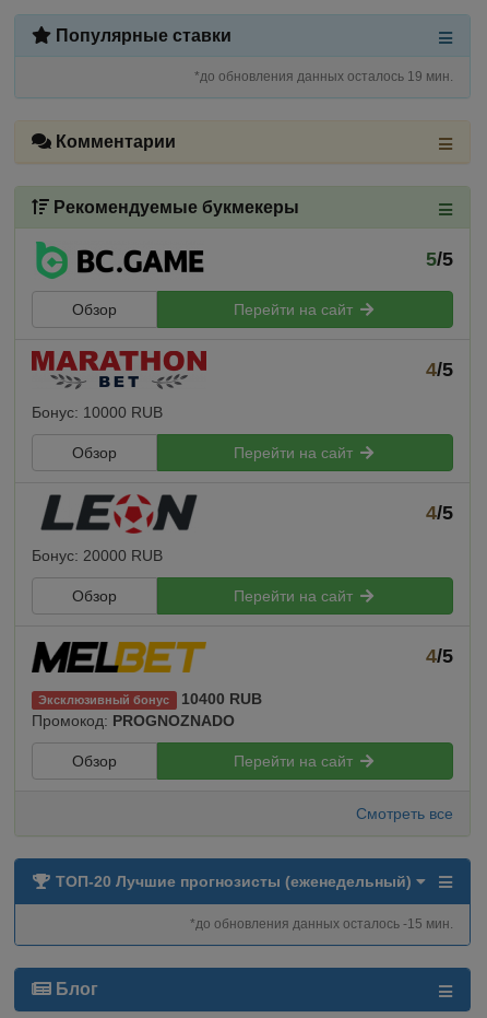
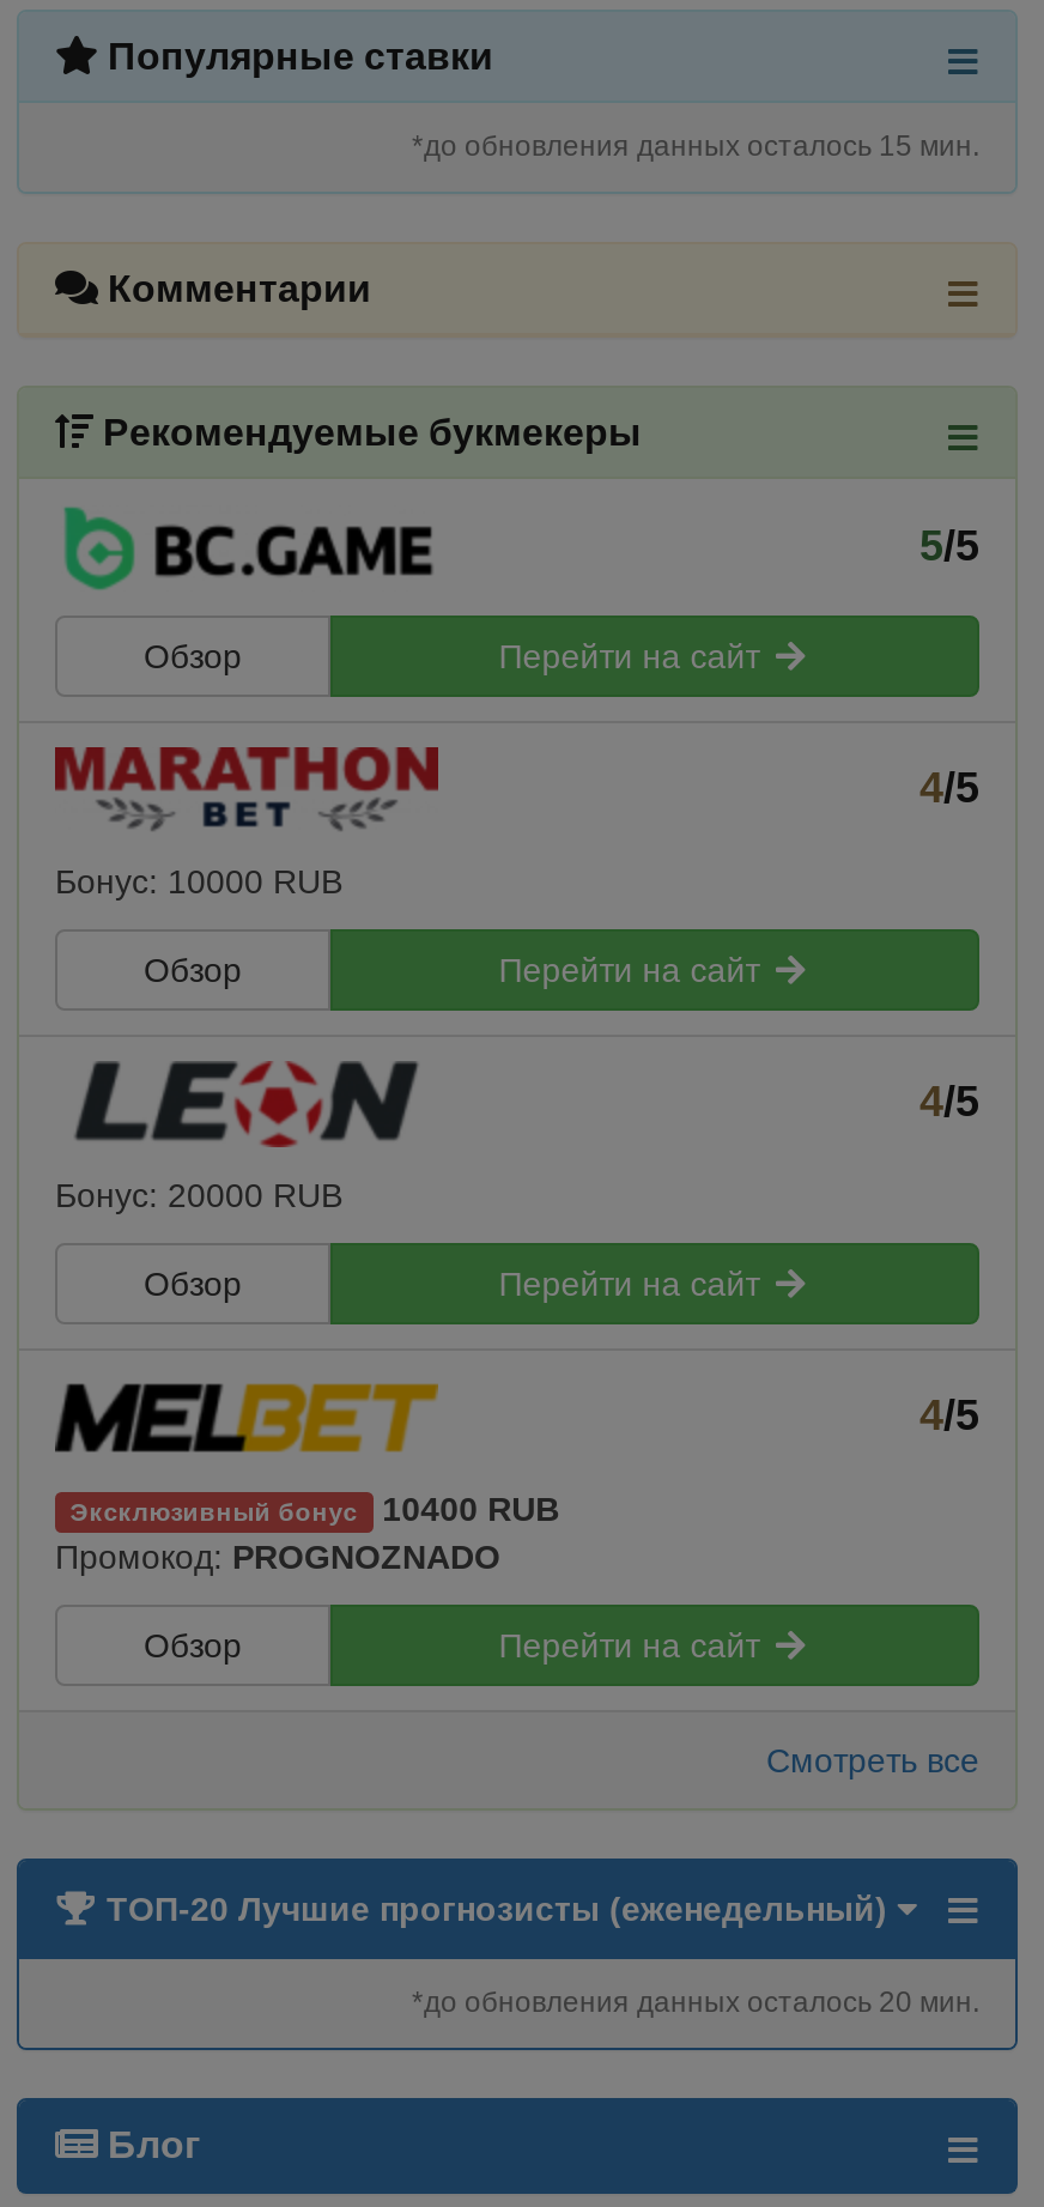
[194,69,453,84] *до обновления данных осталось 19 мин. -> [412,129,979,163] *до обновления данных осталось 15 мин.
[190,916,453,932] *до обновления данных осталось -15 мин. -> [412,1985,979,2019] *до обновления данных осталось 20 мин.

